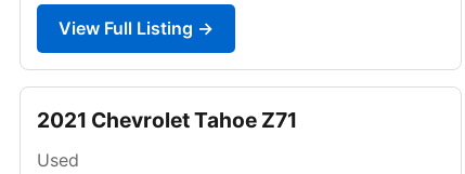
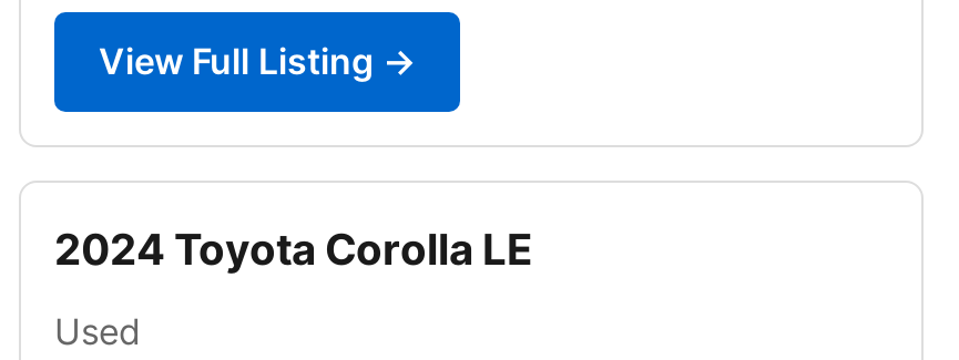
[37,107,297,133] 2021 Chevrolet Tahoe Z71 -> [54,222,533,276] 2024 Toyota Corolla LE

